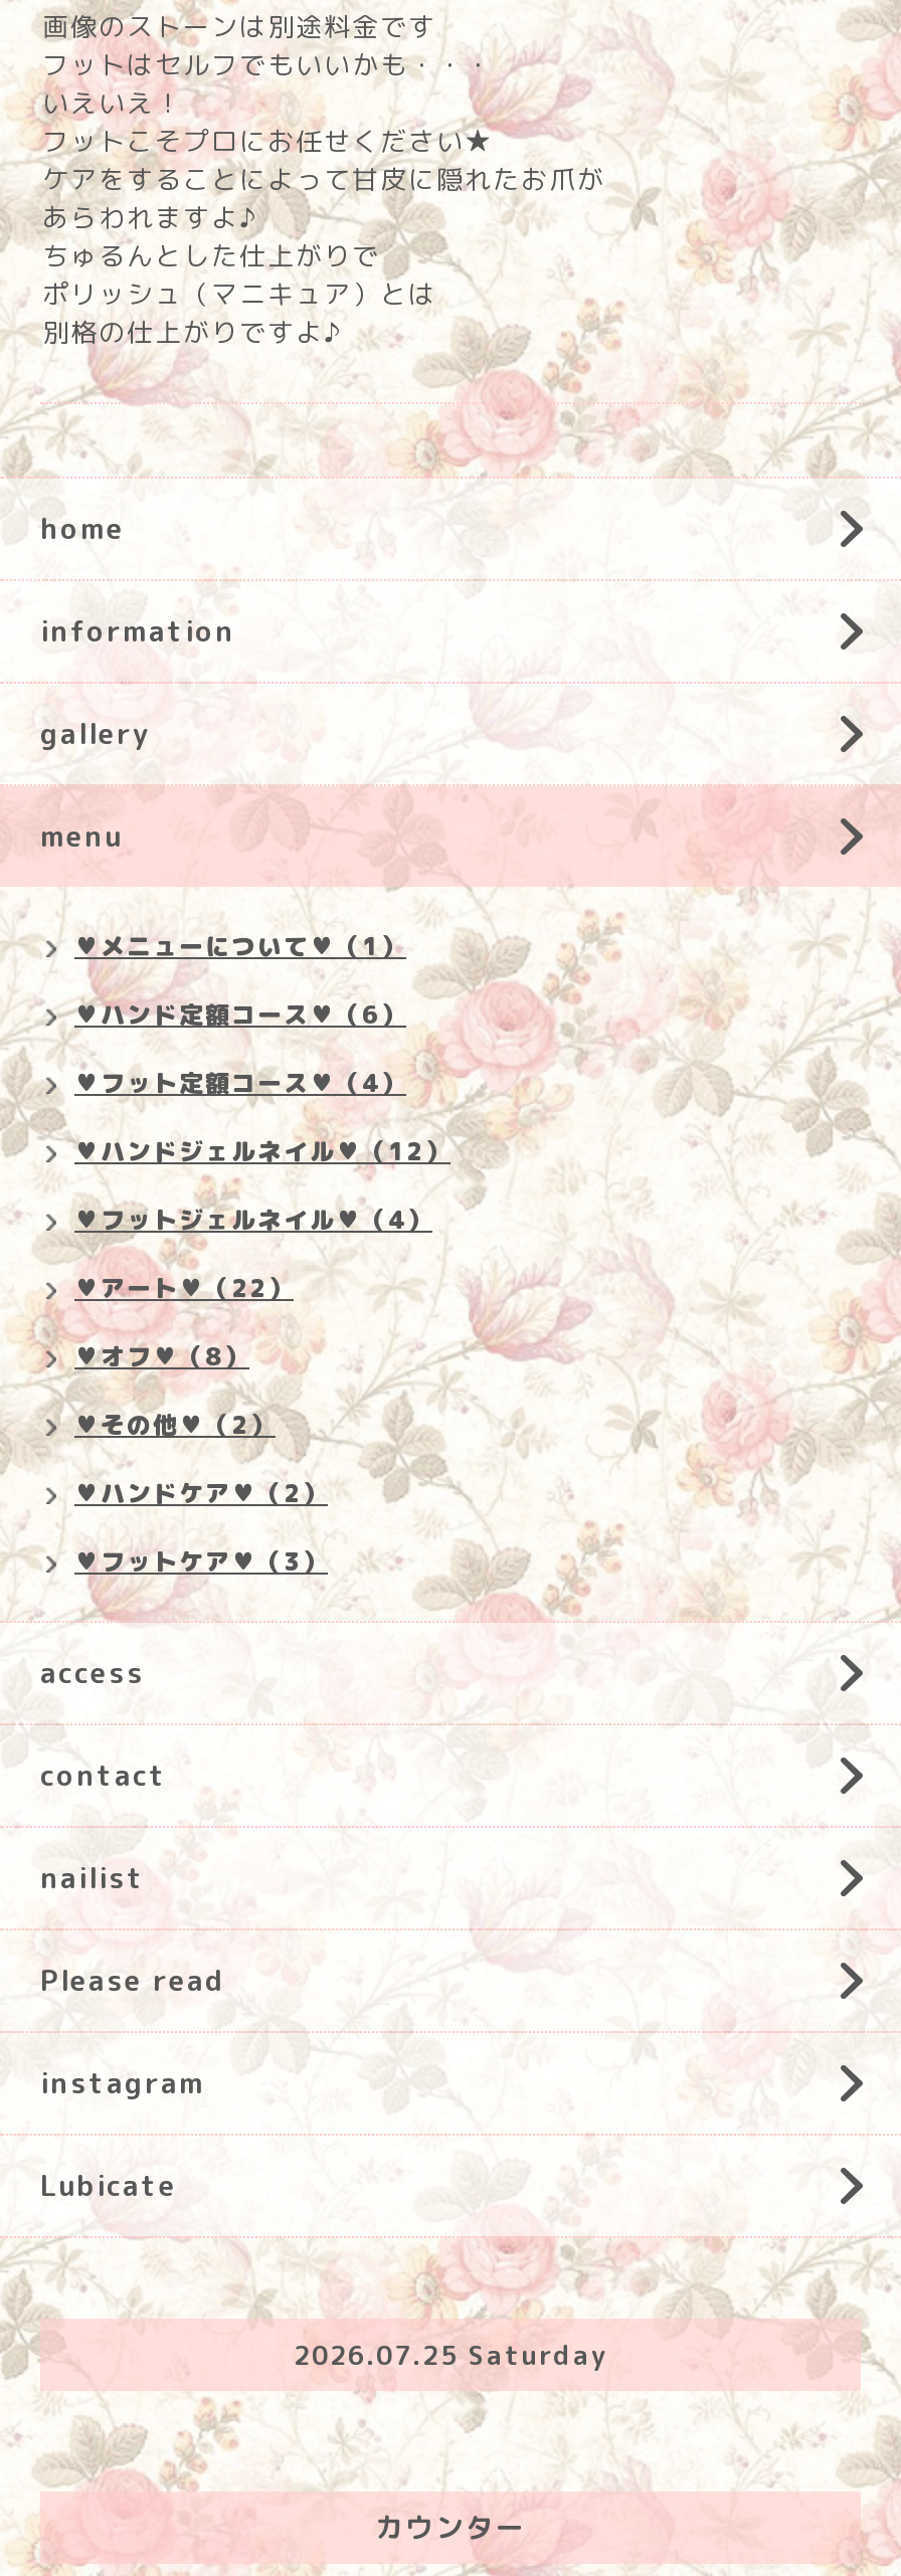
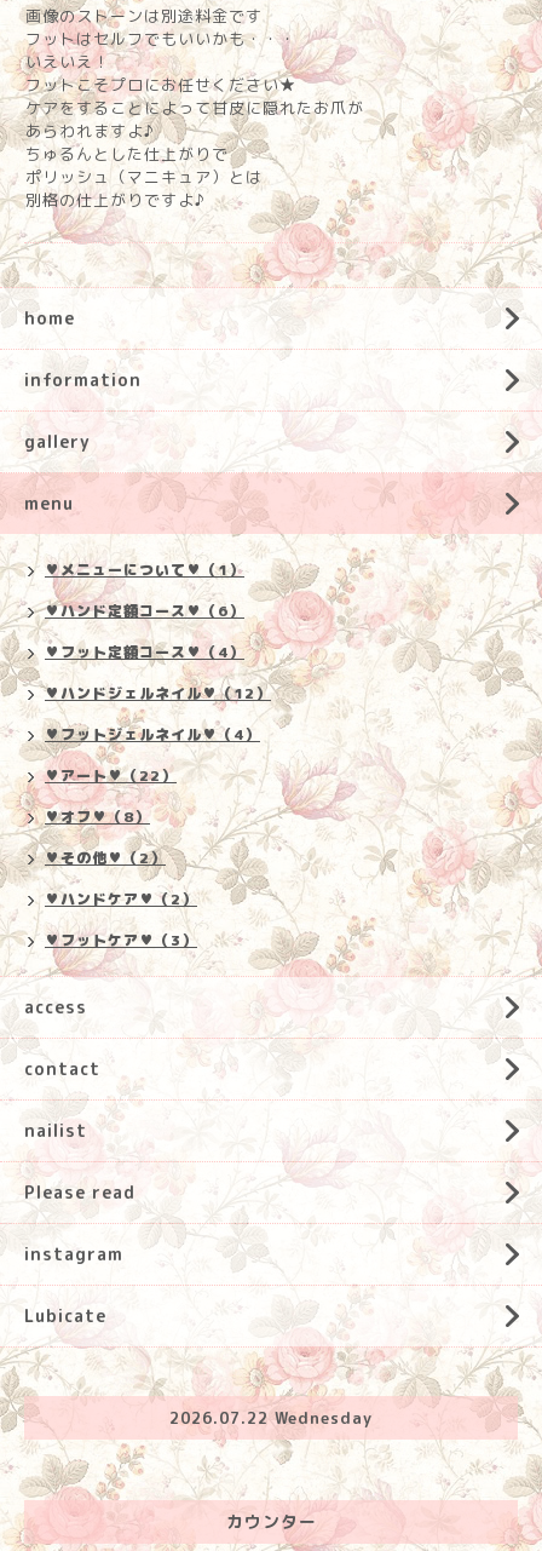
[294,2336,607,2372] 2026.07.25 Saturday -> [169,1406,373,1428] 2026.07.22 Wednesday

